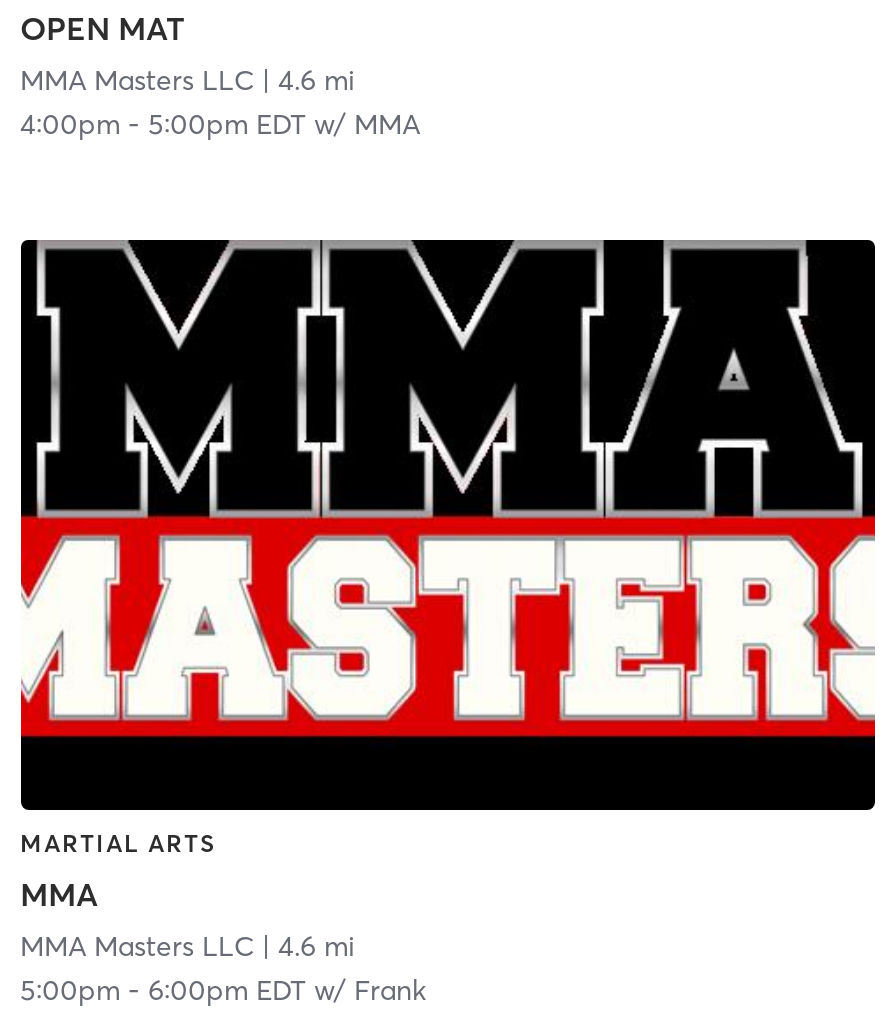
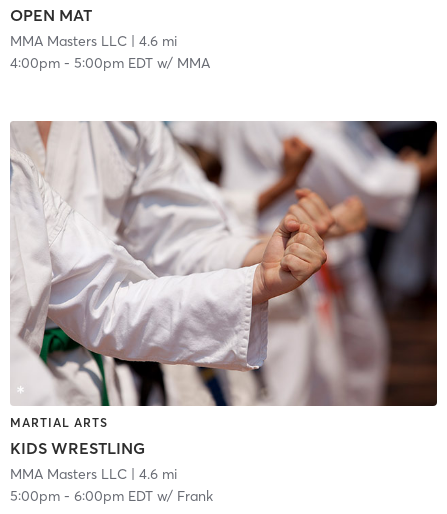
[19,238,877,915] [image] | MMA -> [9,121,438,458] [image] | KIDS WRESTLING

